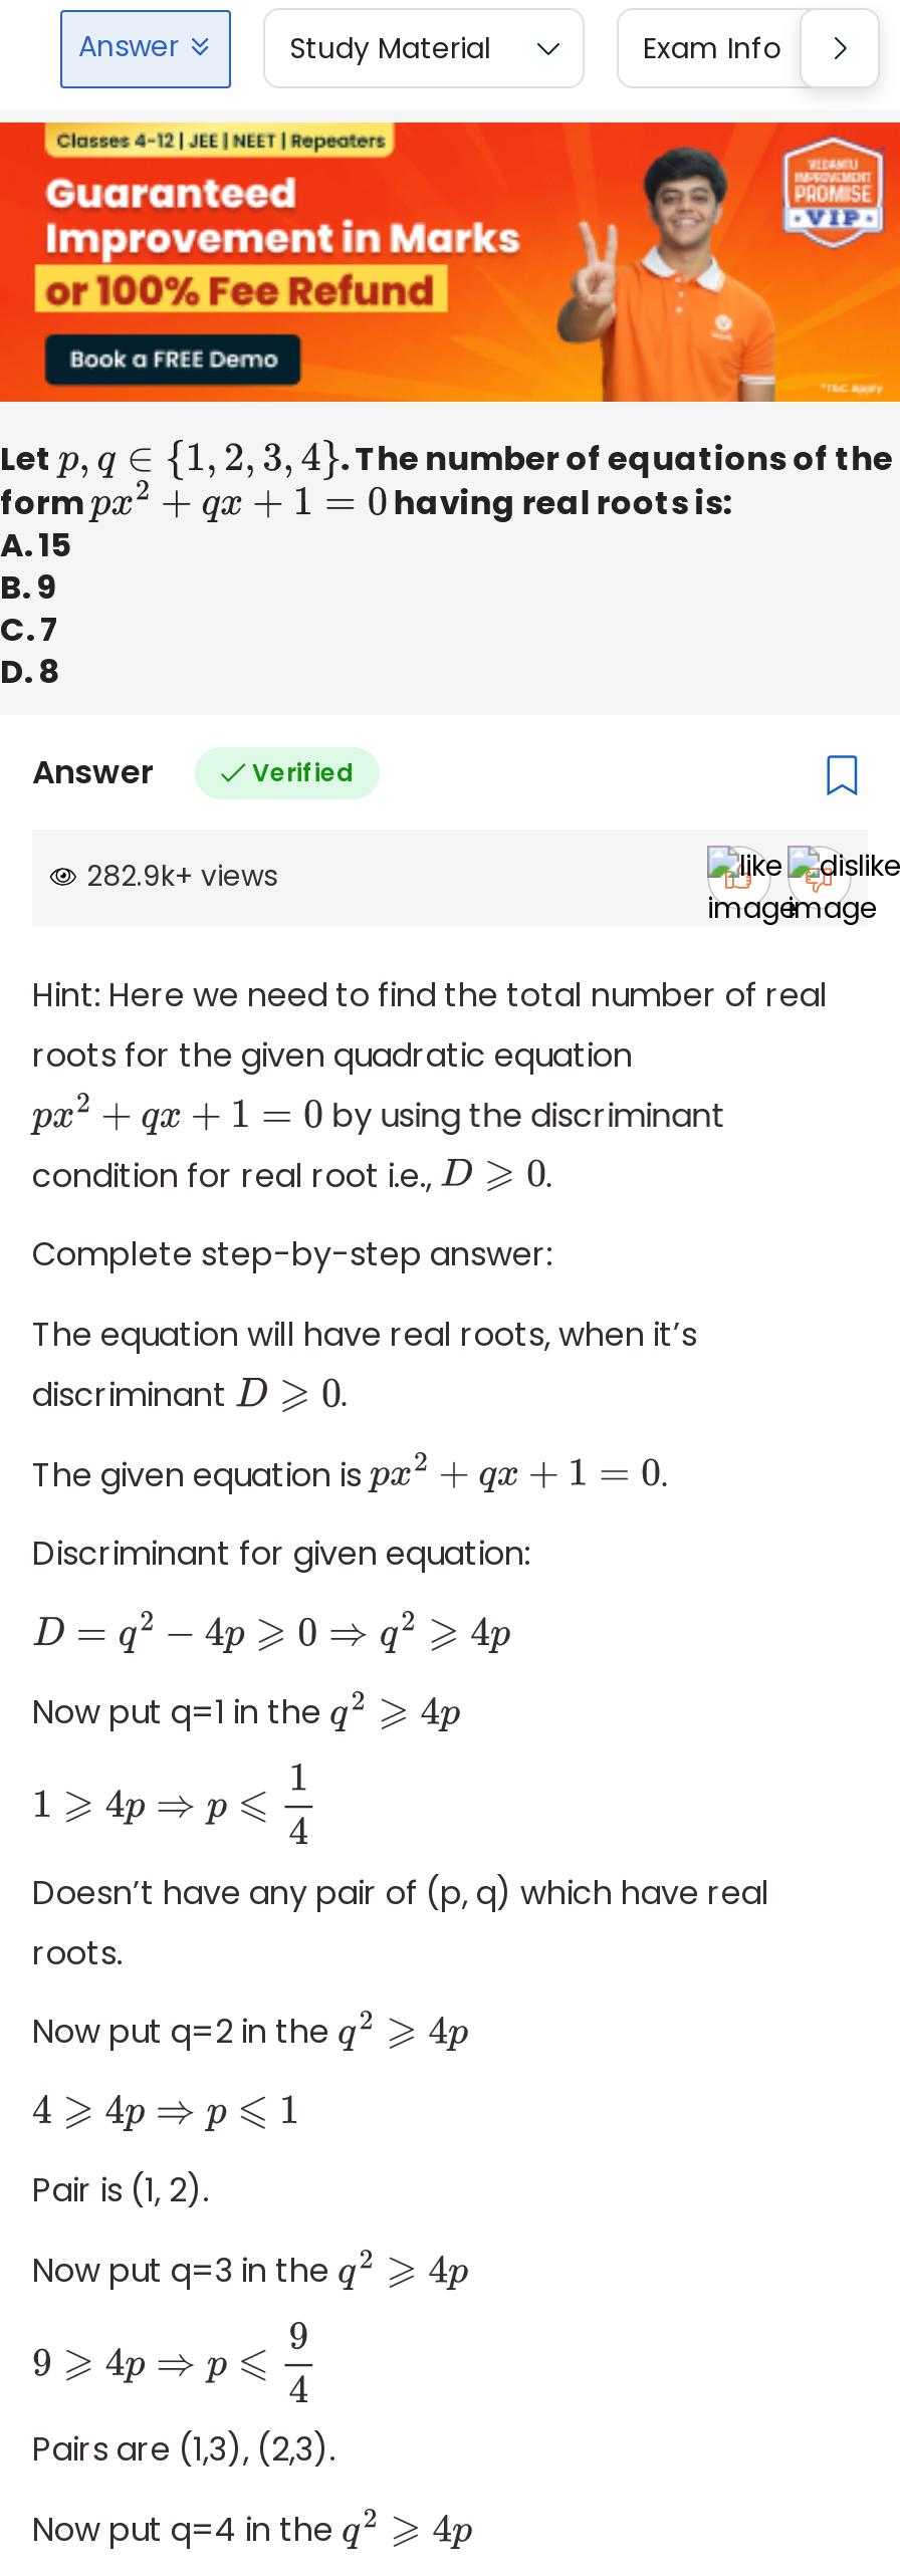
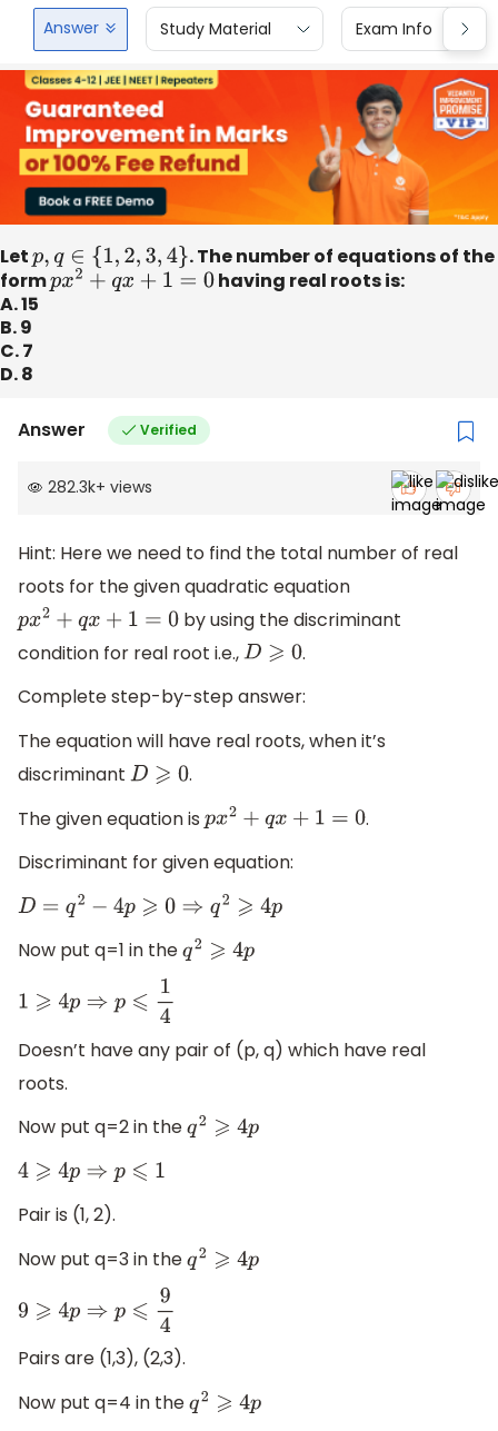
[86,856,277,896] 282.9k+ views -> [48,476,152,498] 282.3k+ views

